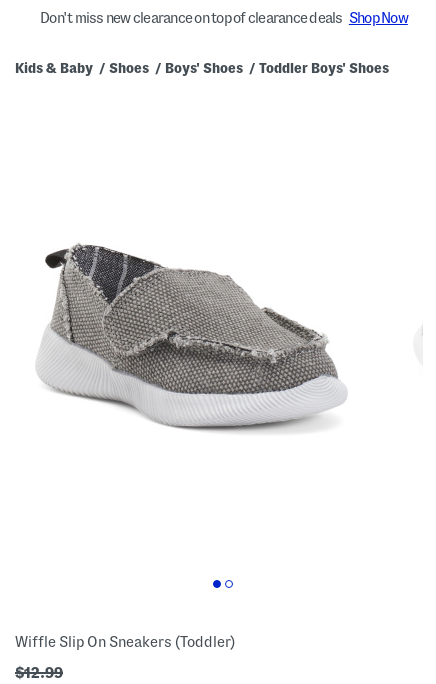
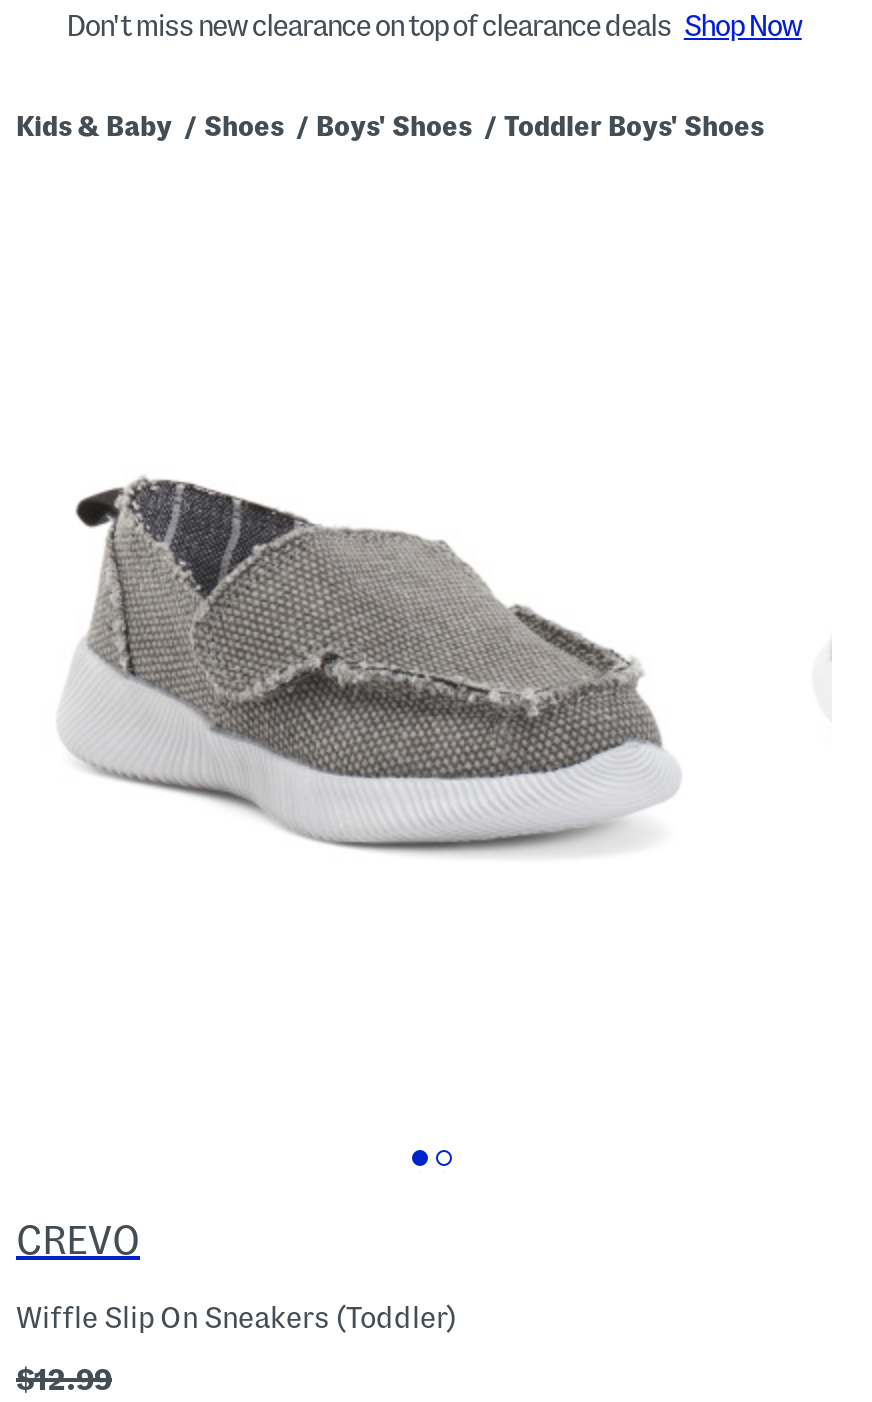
none -> [16,1218,140,1262] CREVO

